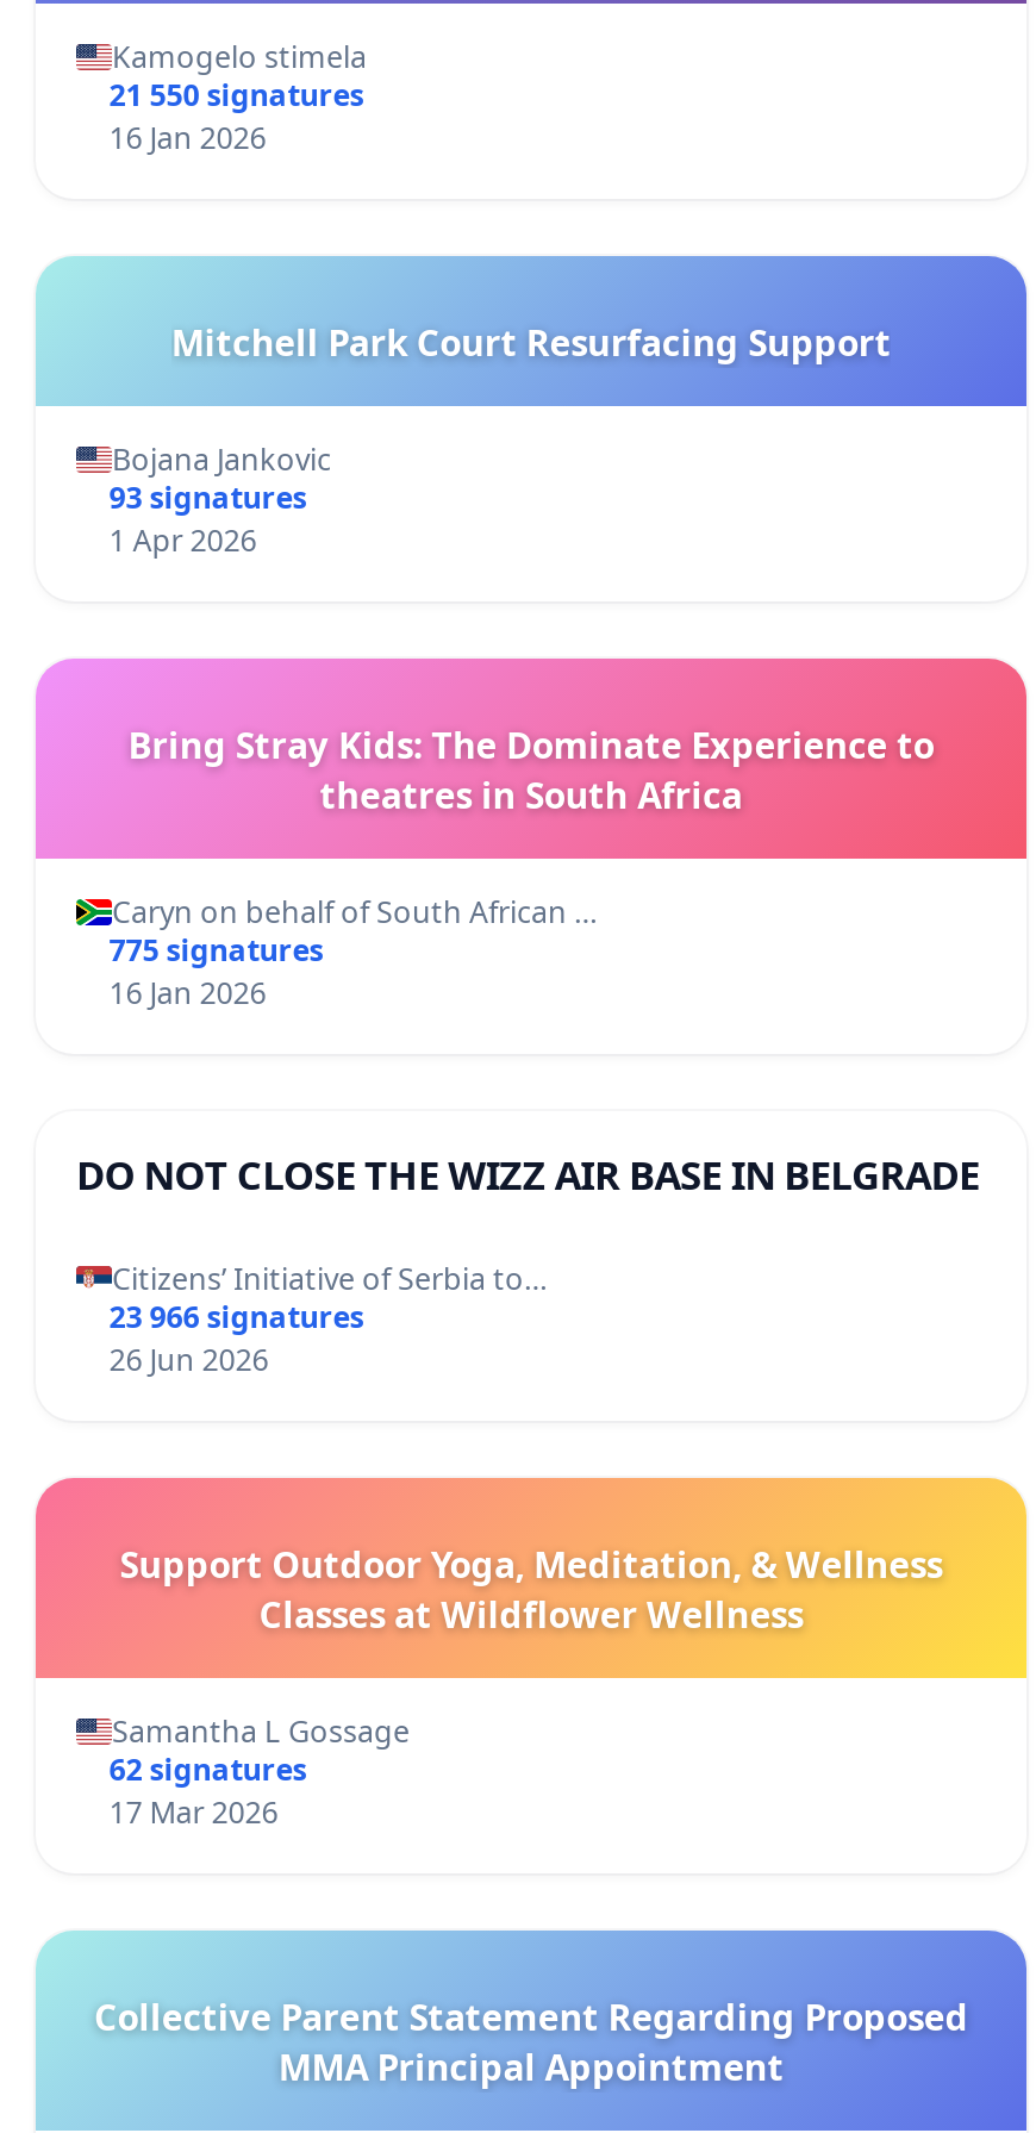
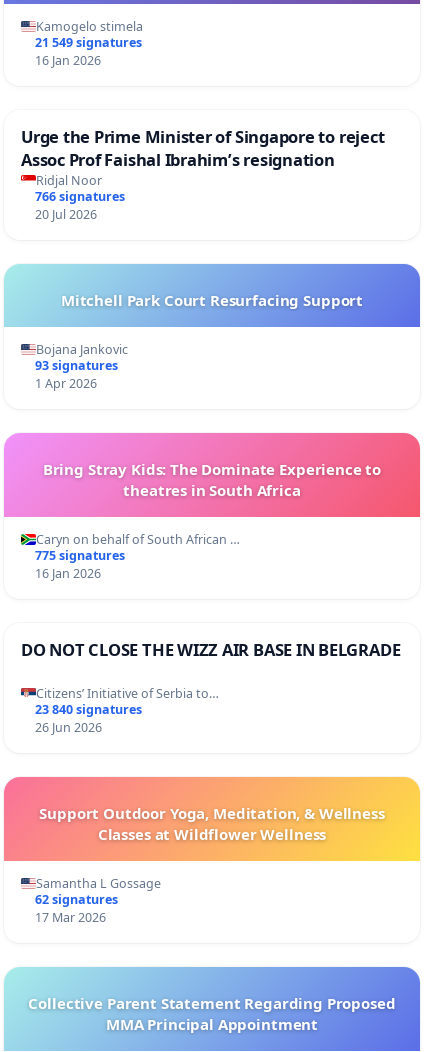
[109,75,364,115] 21 550 signatures -> [35,34,142,51] 21 549 signatures
none -> [21,125,384,223] Urge the Prime Minister of Singapore to reject | Assoc Prof Faishal Ibrahim’s resignation | Ridjal Noor | 766 signatures | 20 Jul 2026
[109,1296,364,1337] 23 966 signatures -> [35,700,142,717] 23 840 signatures

